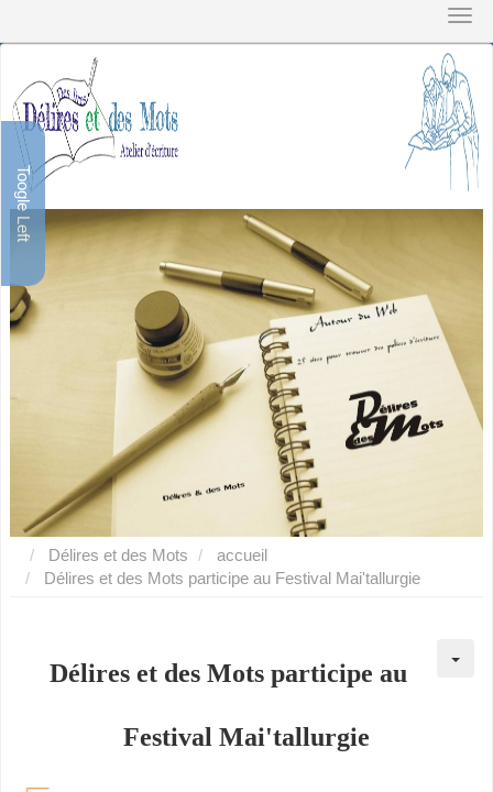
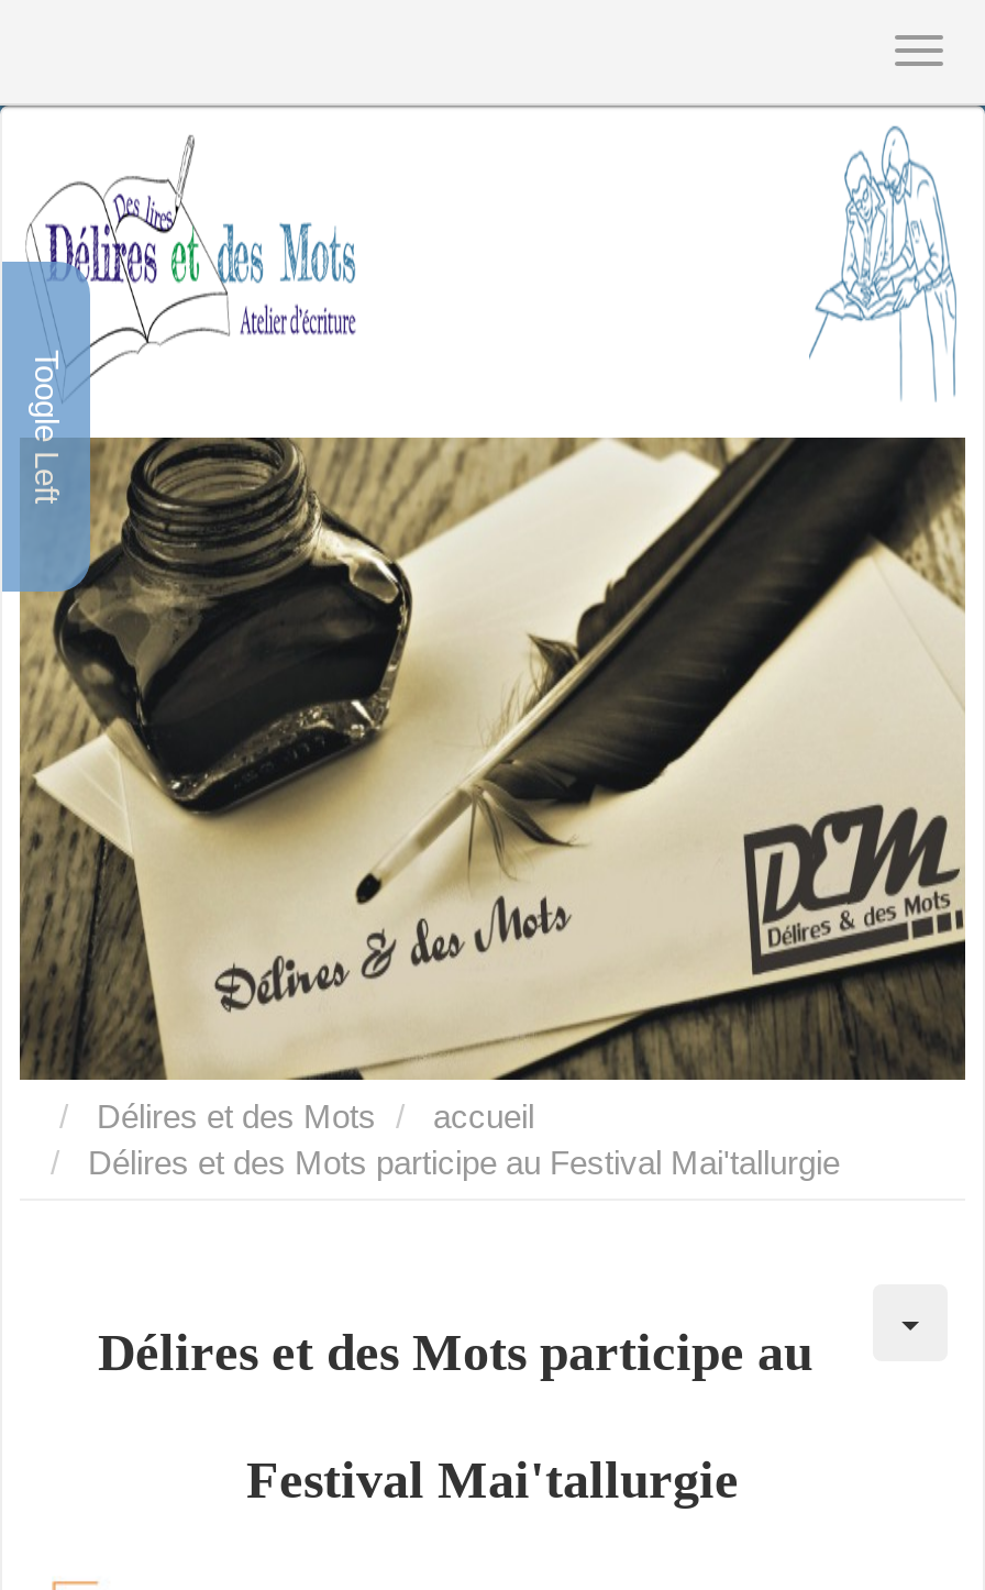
[9,208,483,538] [image] -> [18,435,967,1082] [image]

